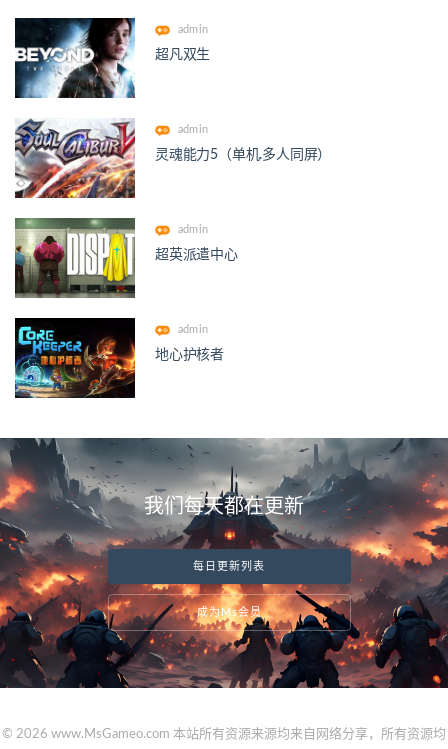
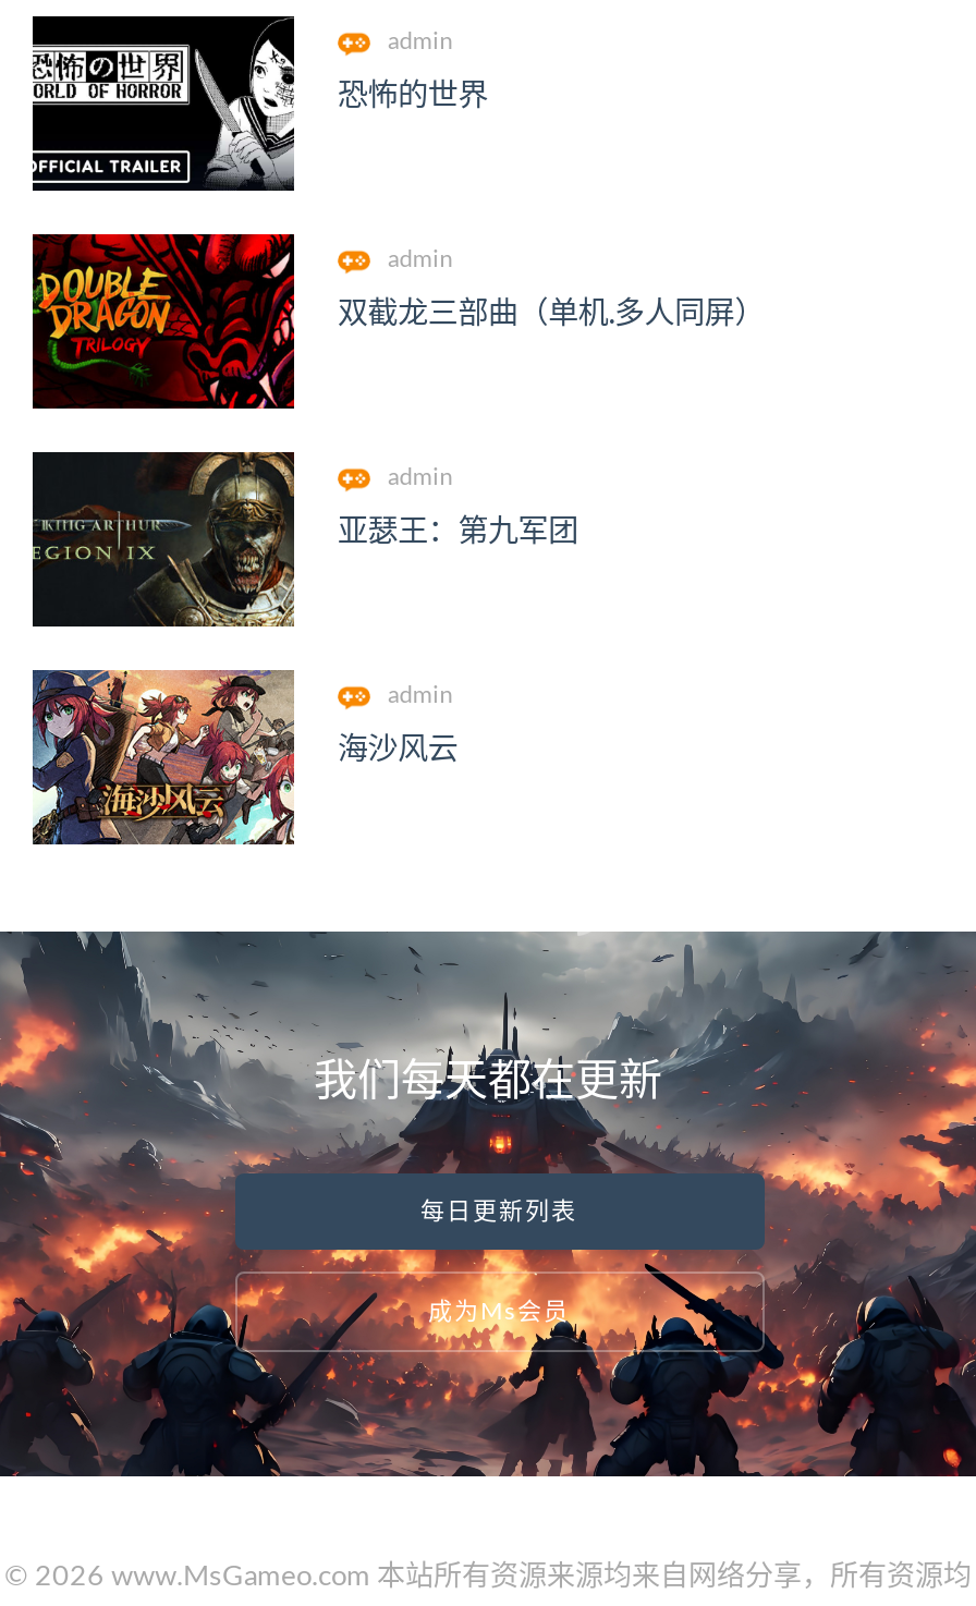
[15,18,210,99] [image] | 超凡双生 -> [30,16,488,193] [image] | 恐怖的世界
[15,118,331,199] [image] | 灵魂能力5（单机.多人同屏） -> [30,232,765,411] [image] | 双截龙三部曲（单机.多人同屏）
[14,217,238,299] [image] | 超英派遣中心 -> [30,450,578,629] [image] | 亚瑟王：第九军团
[14,317,224,399] [image] | 地心护核者 -> [30,668,458,847] [image] | 海沙风云

